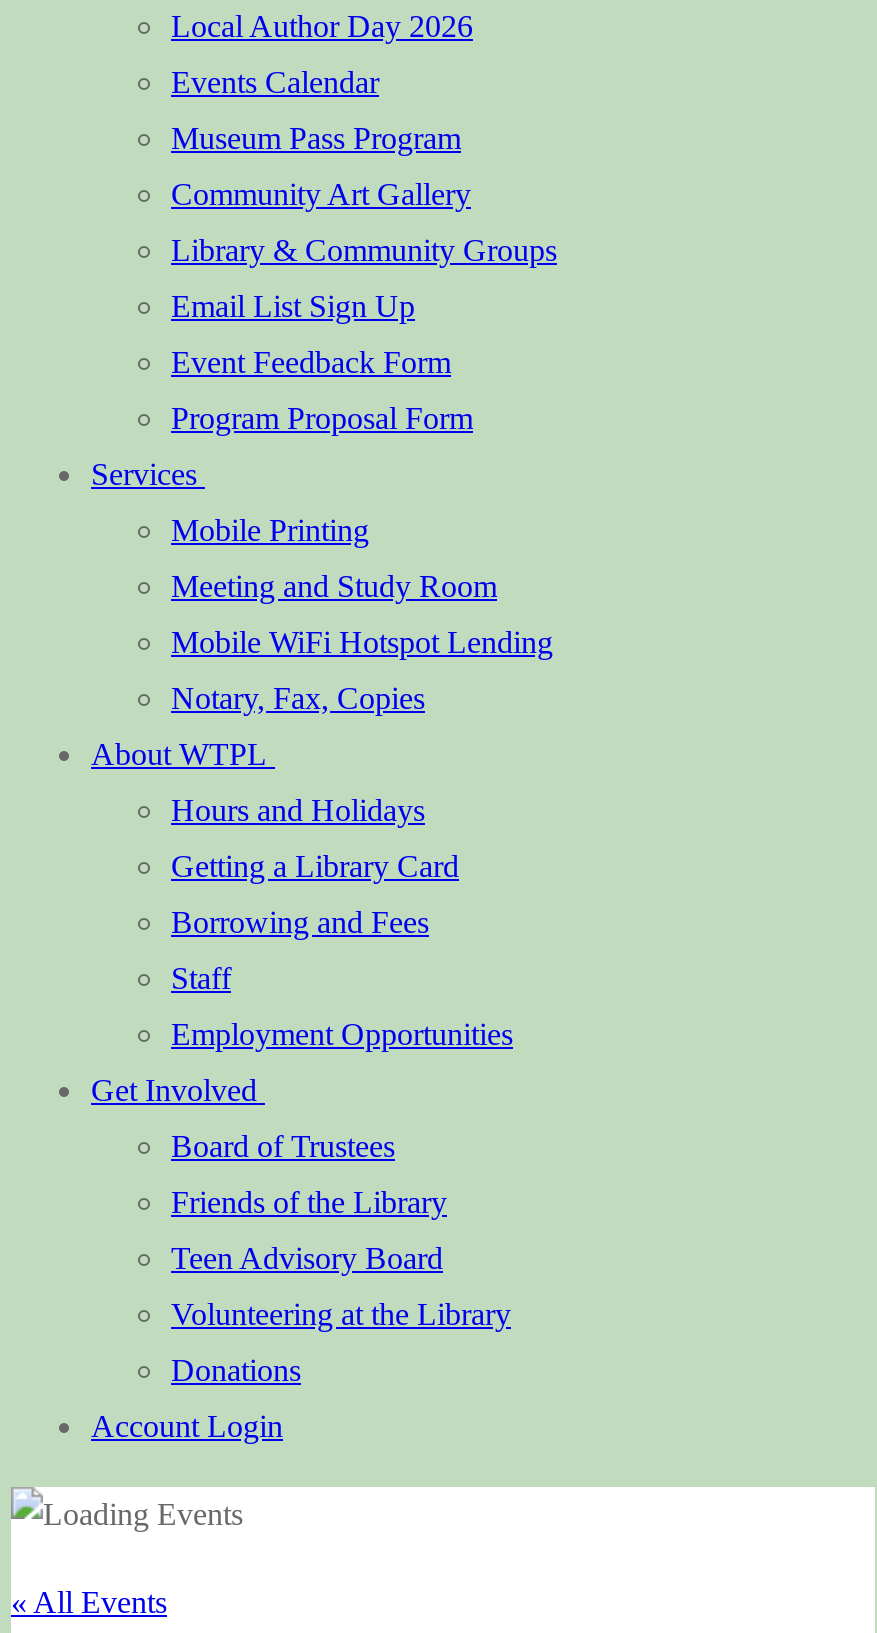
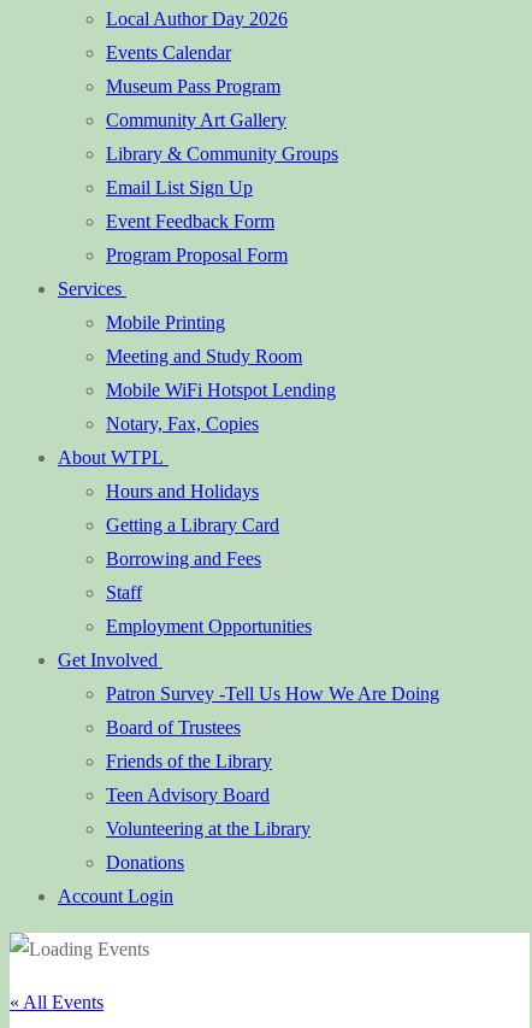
none -> [106,683,439,704] Patron Survey -Tell Us How We Are Doing

